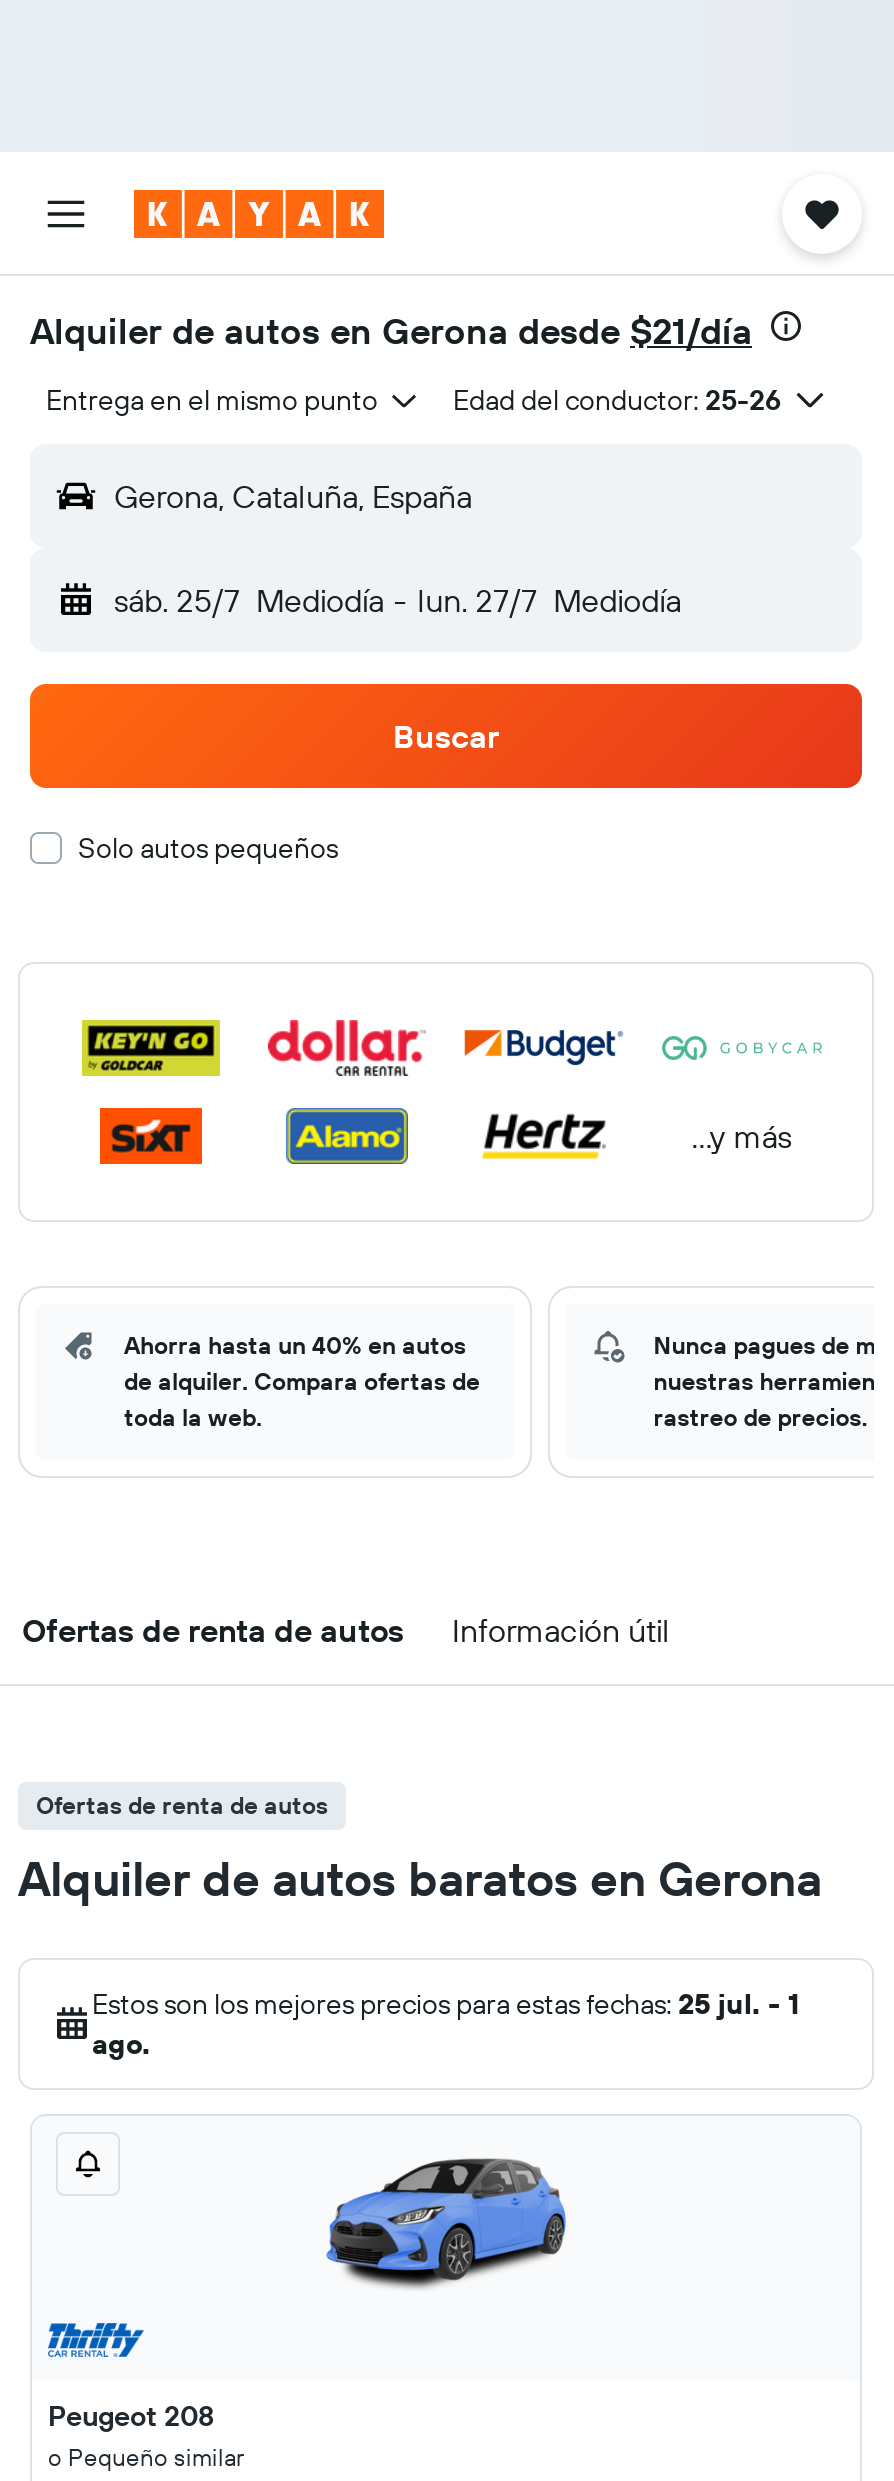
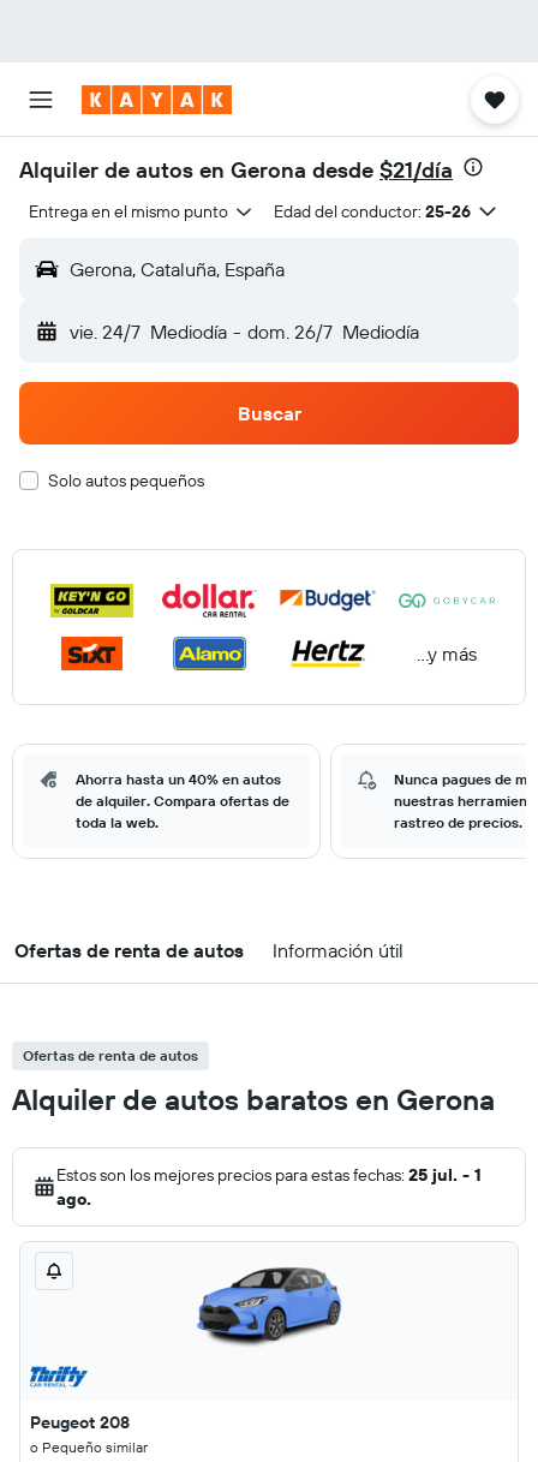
[114,580,681,620] sáb. 25/7 Mediodía - lun. 27/7 Mediodía -> [70,320,419,344] vie. 24/7 Mediodía - dom. 26/7 Mediodía

